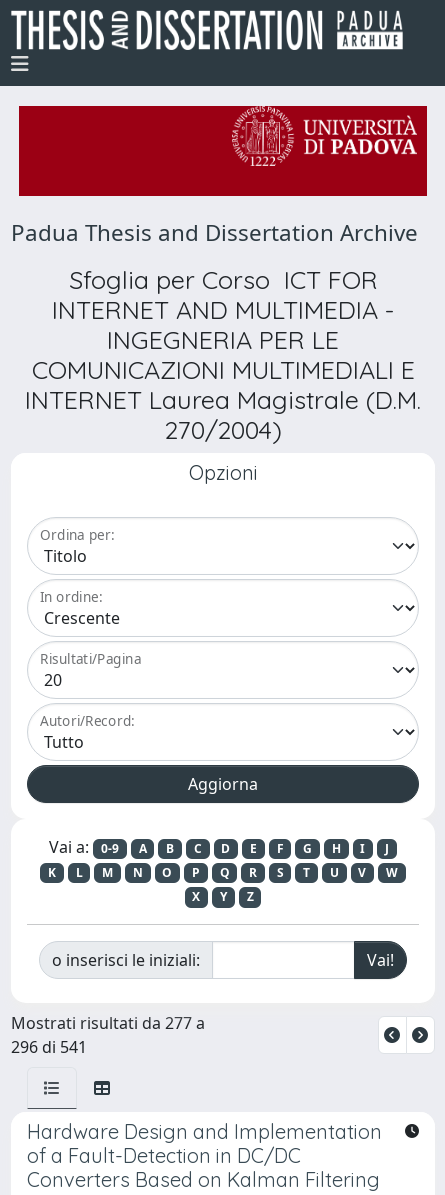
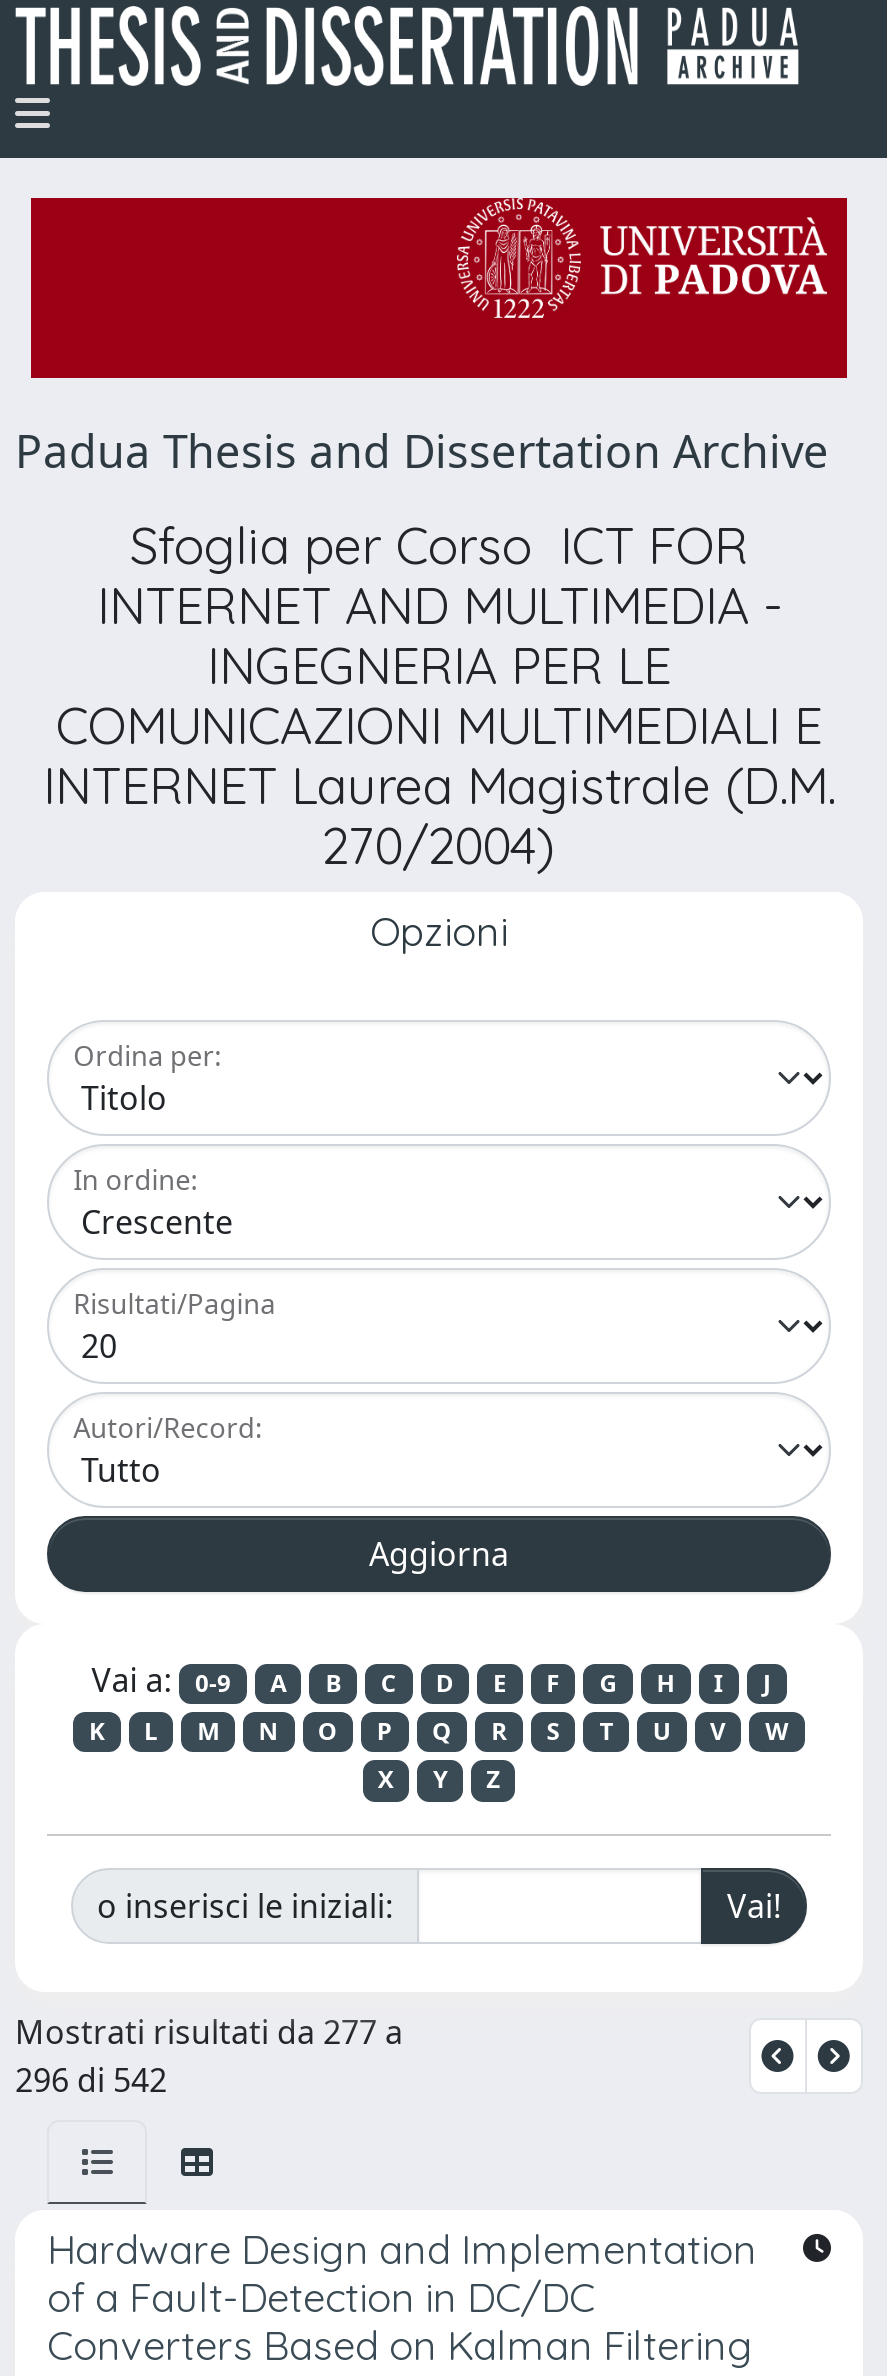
[11,1036,87,1058] 296 di 541 -> [15,2057,167,2101] 296 di 542

